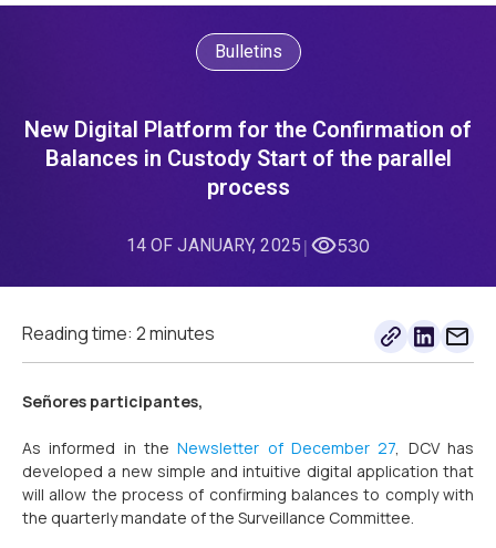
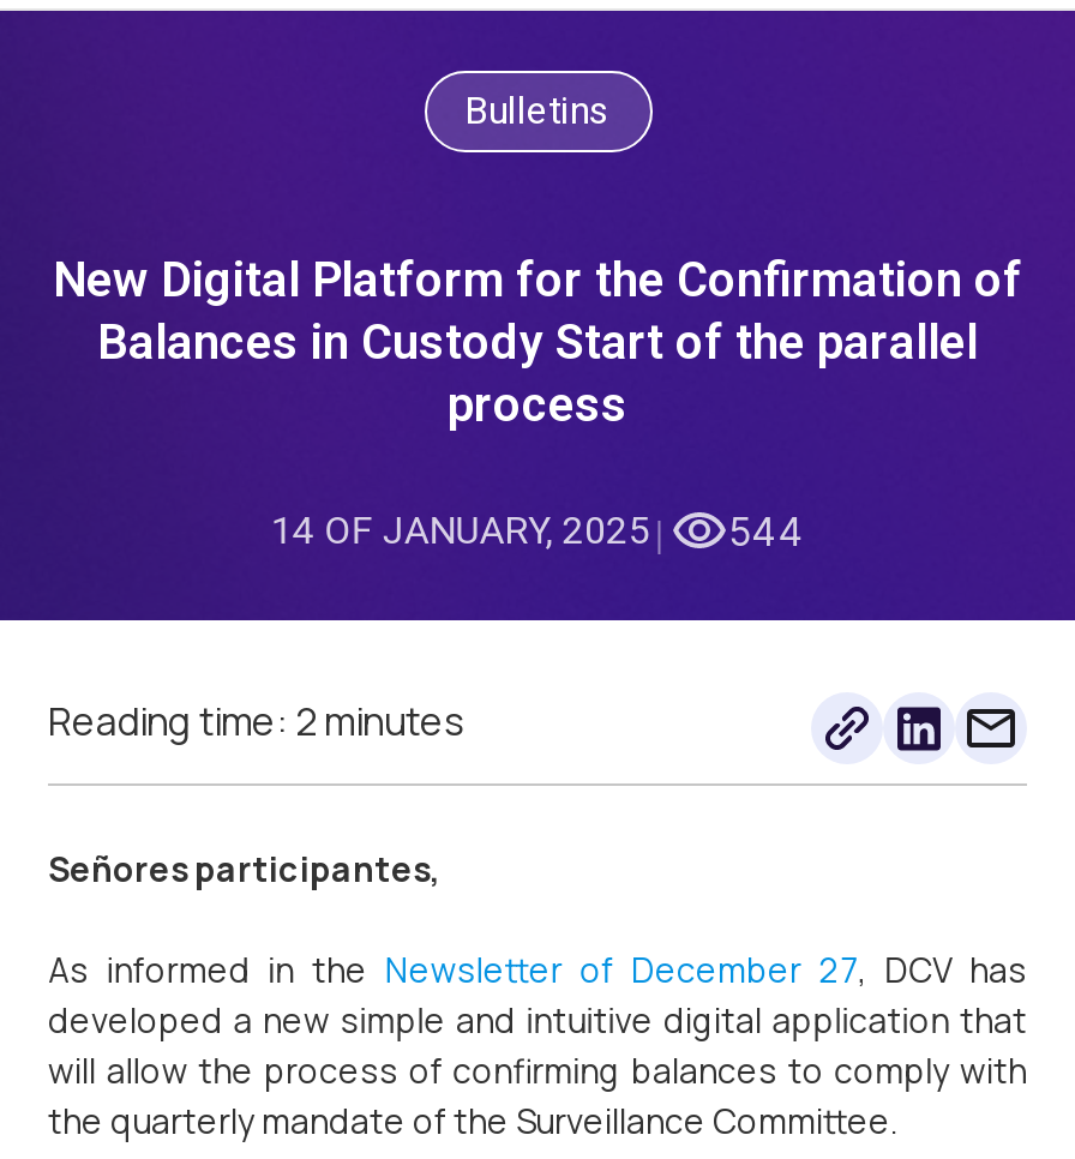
[338,235,370,257] 530 -> [729,508,804,556] 544

